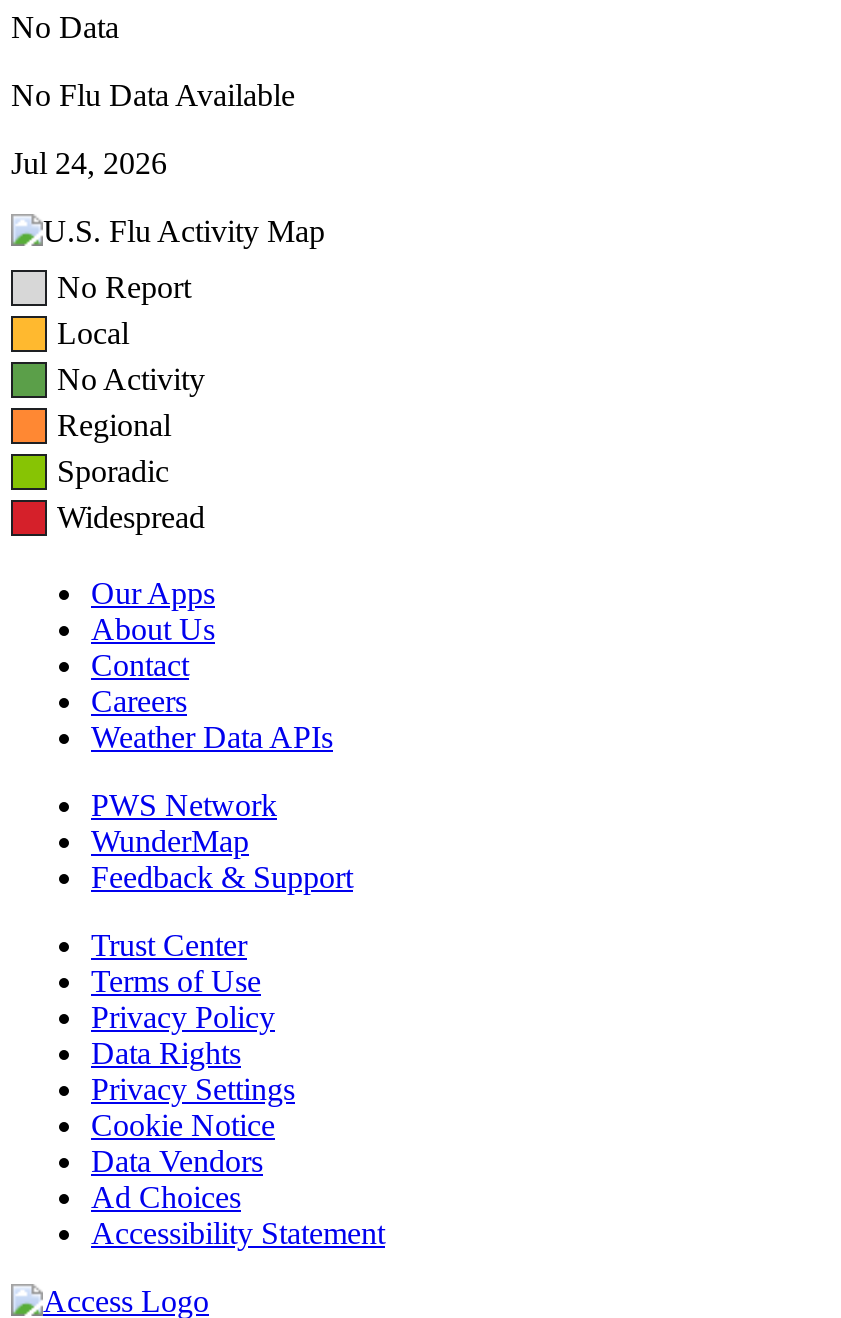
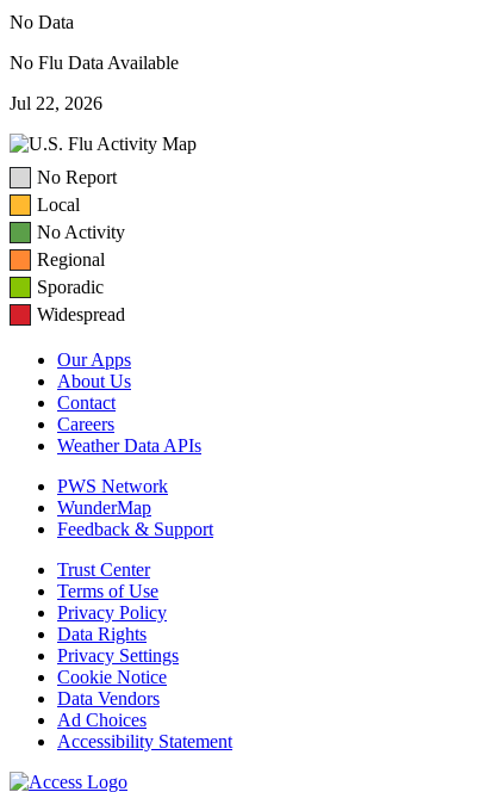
[11,145,167,179] Jul 24, 2026 -> [10,93,102,113] Jul 22, 2026

